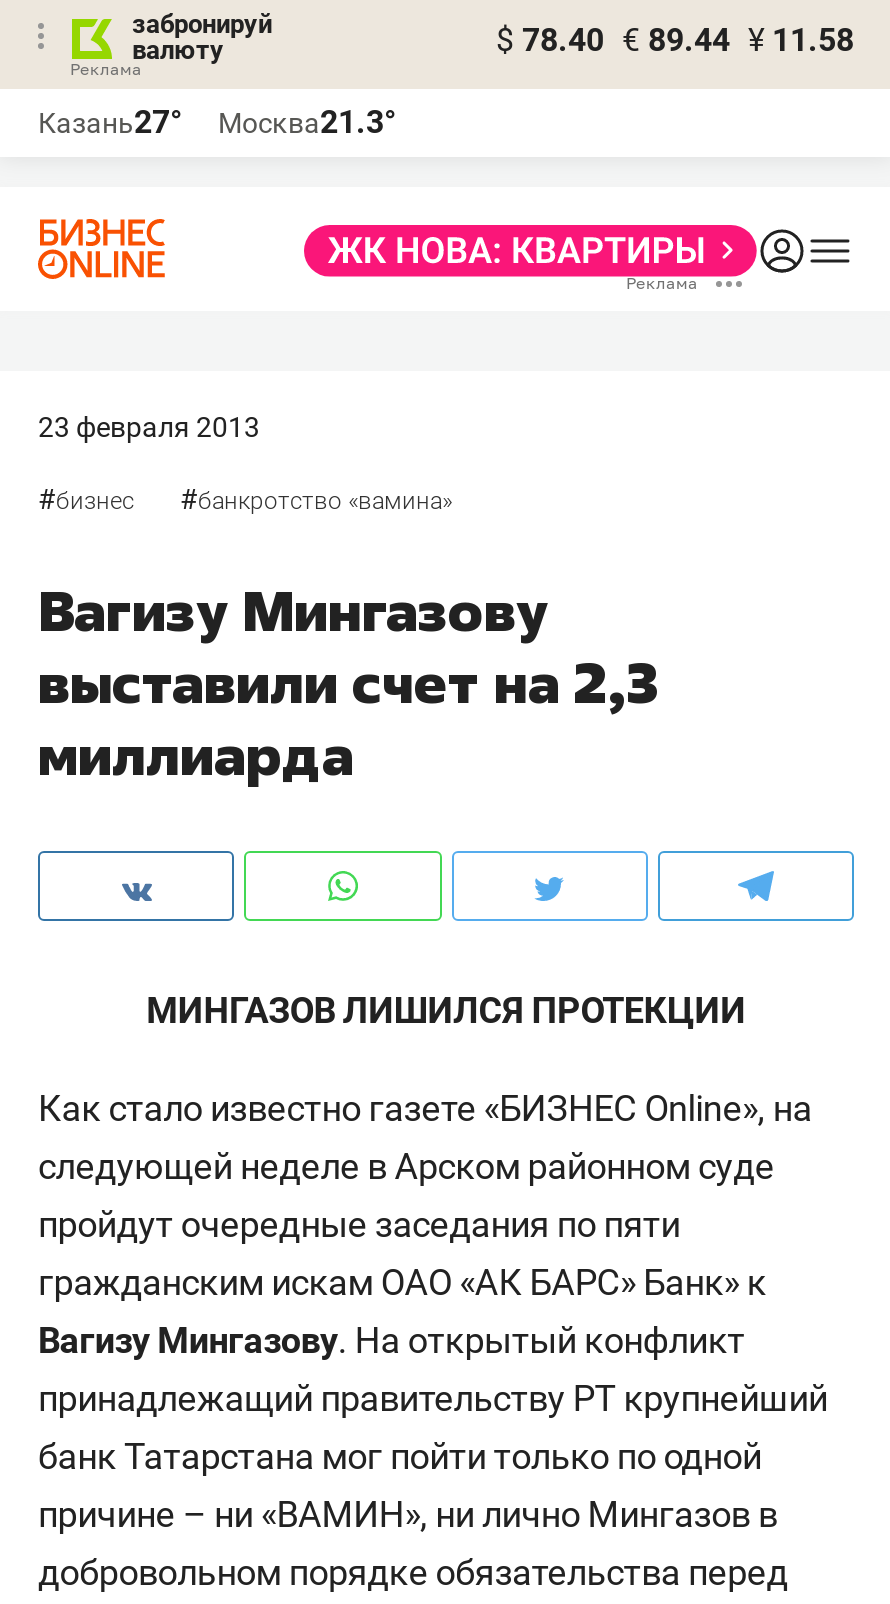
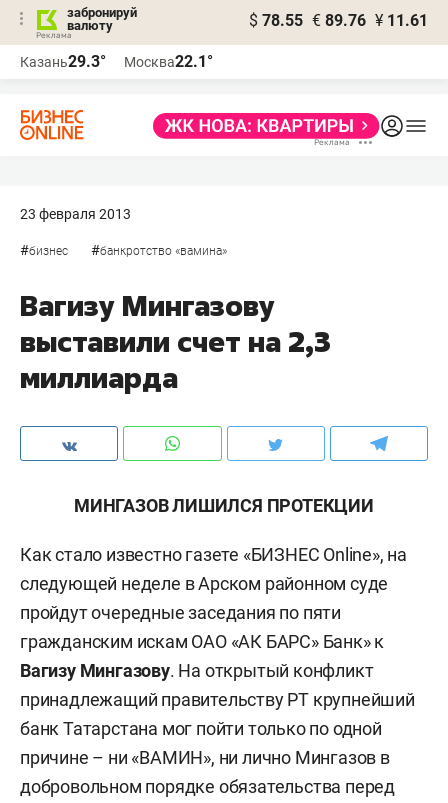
[496,21,854,59] $ 78.40 € 89.44 ¥ 11.58 -> [249,11,428,30] $ 78.55 € 89.76 ¥ 11.61
[38,103,182,141] Казань27° -> [20,52,106,71] Казань29.3°
[218,103,396,141] Москва21.3° -> [124,52,213,71] Москва22.1°

